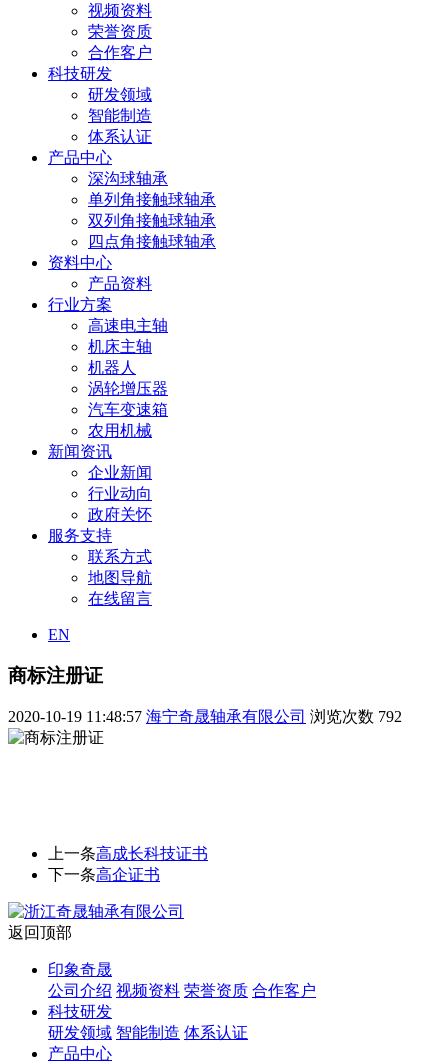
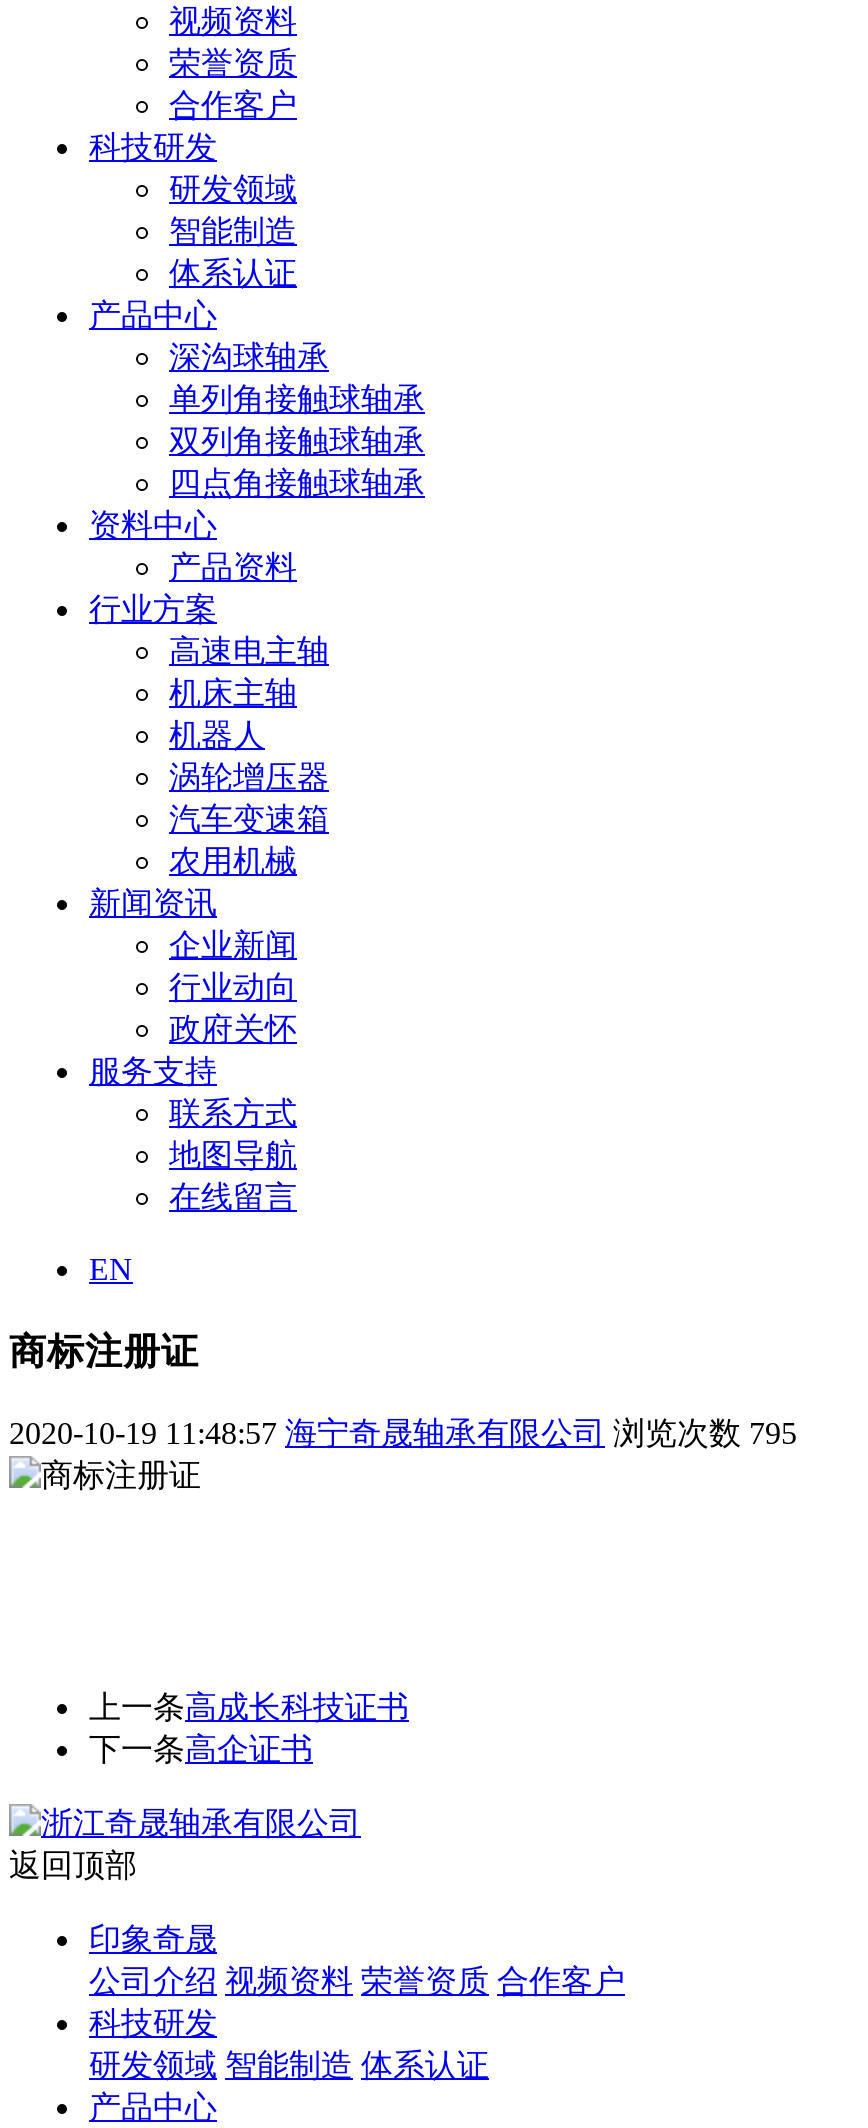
[8,708,402,725] 2020-10-19 11:48:57 海宁奇晟轴承有限公司 浏览次数792 -> [9,1416,797,1450] 2020-10-19 11:48:57 海宁奇晟轴承有限公司 浏览次数795

